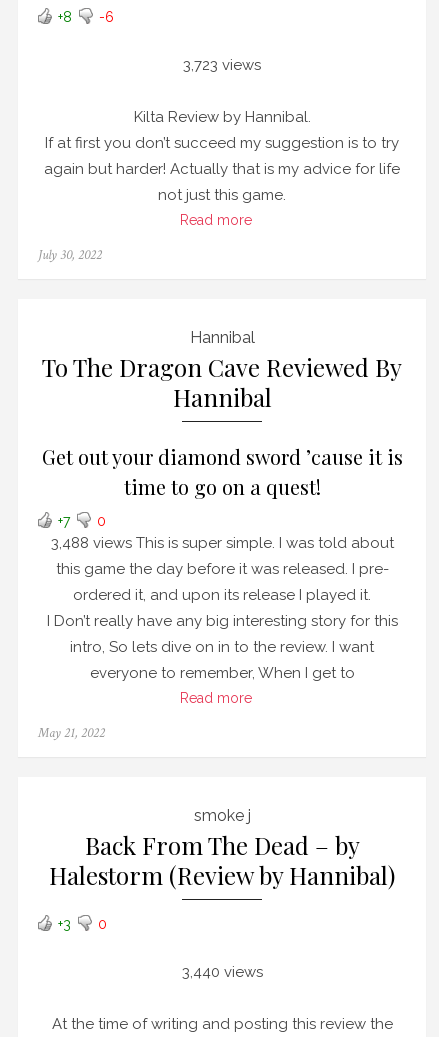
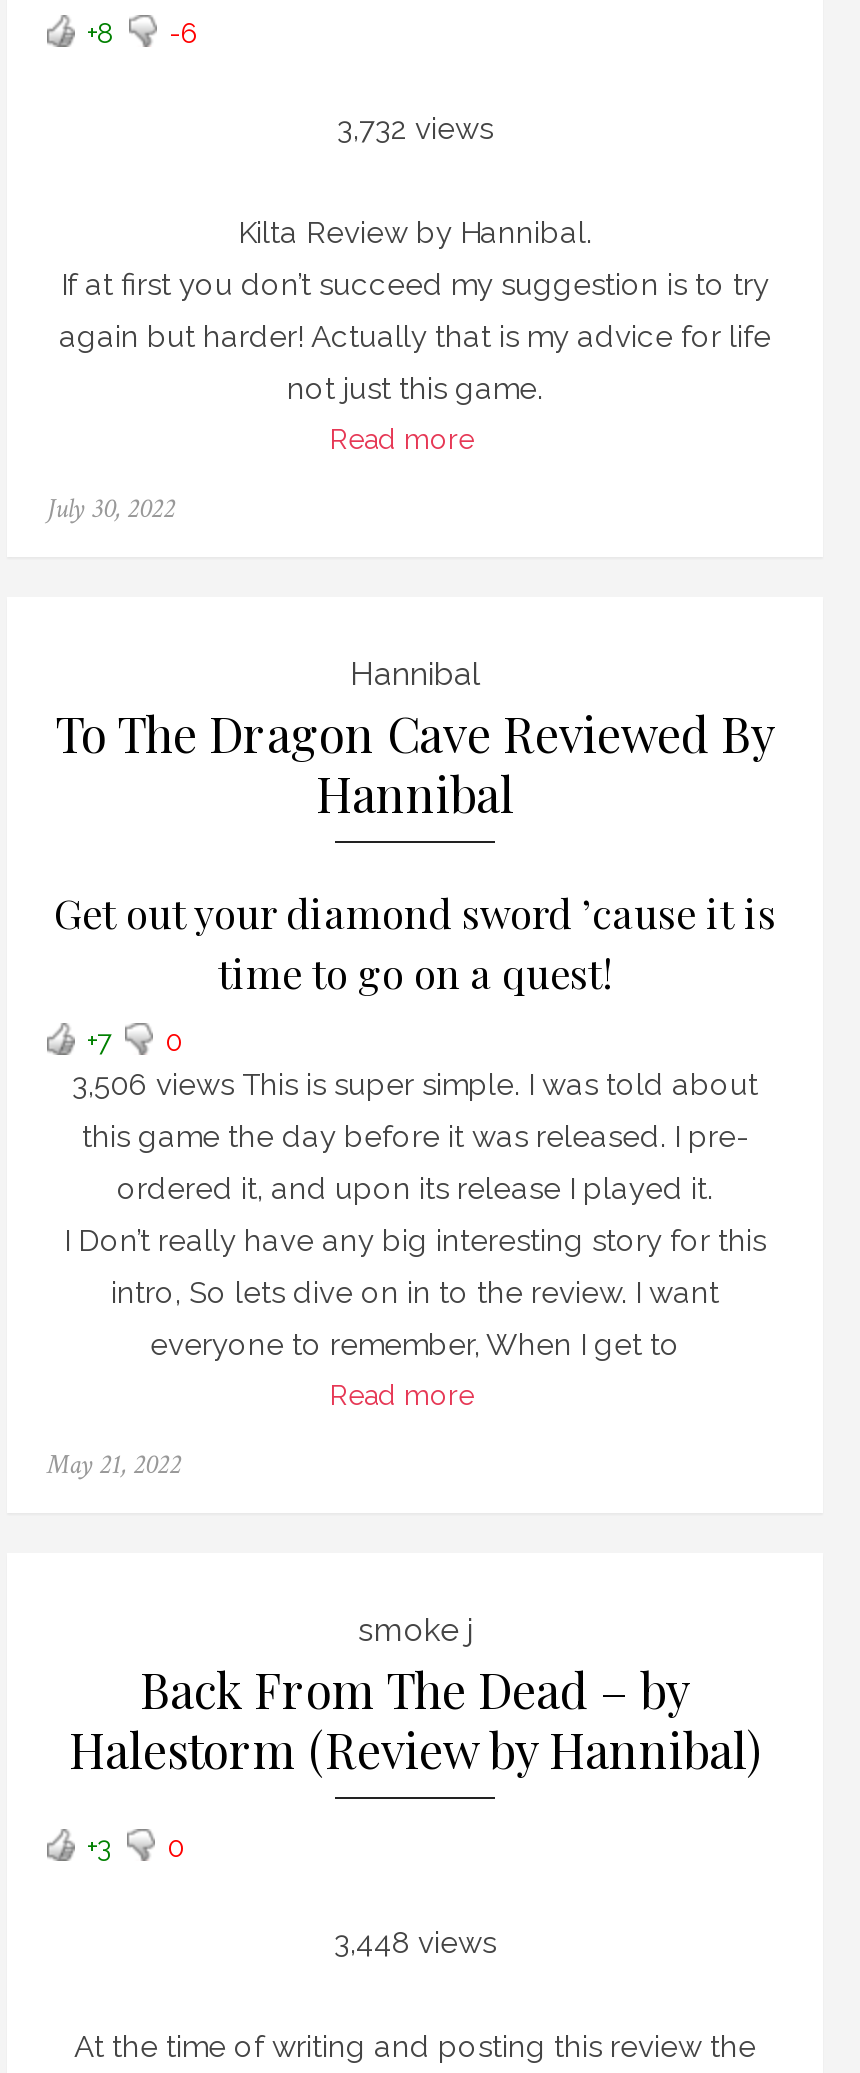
[183,56,261,74] 3,723 views -> [337,111,493,147] 3,732 views
[50,534,393,552] 3,488 views This is super simple. I was told about -> [72,1067,758,1103] 3,506 views This is super simple. I was told about
[181,963,262,981] 3,440 views -> [334,1925,496,1961] 3,448 views

